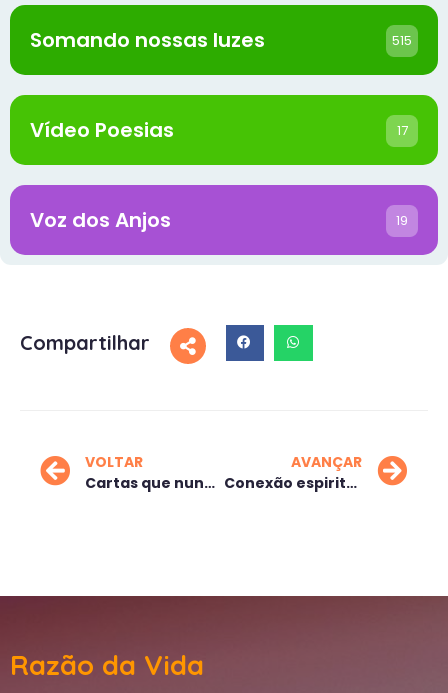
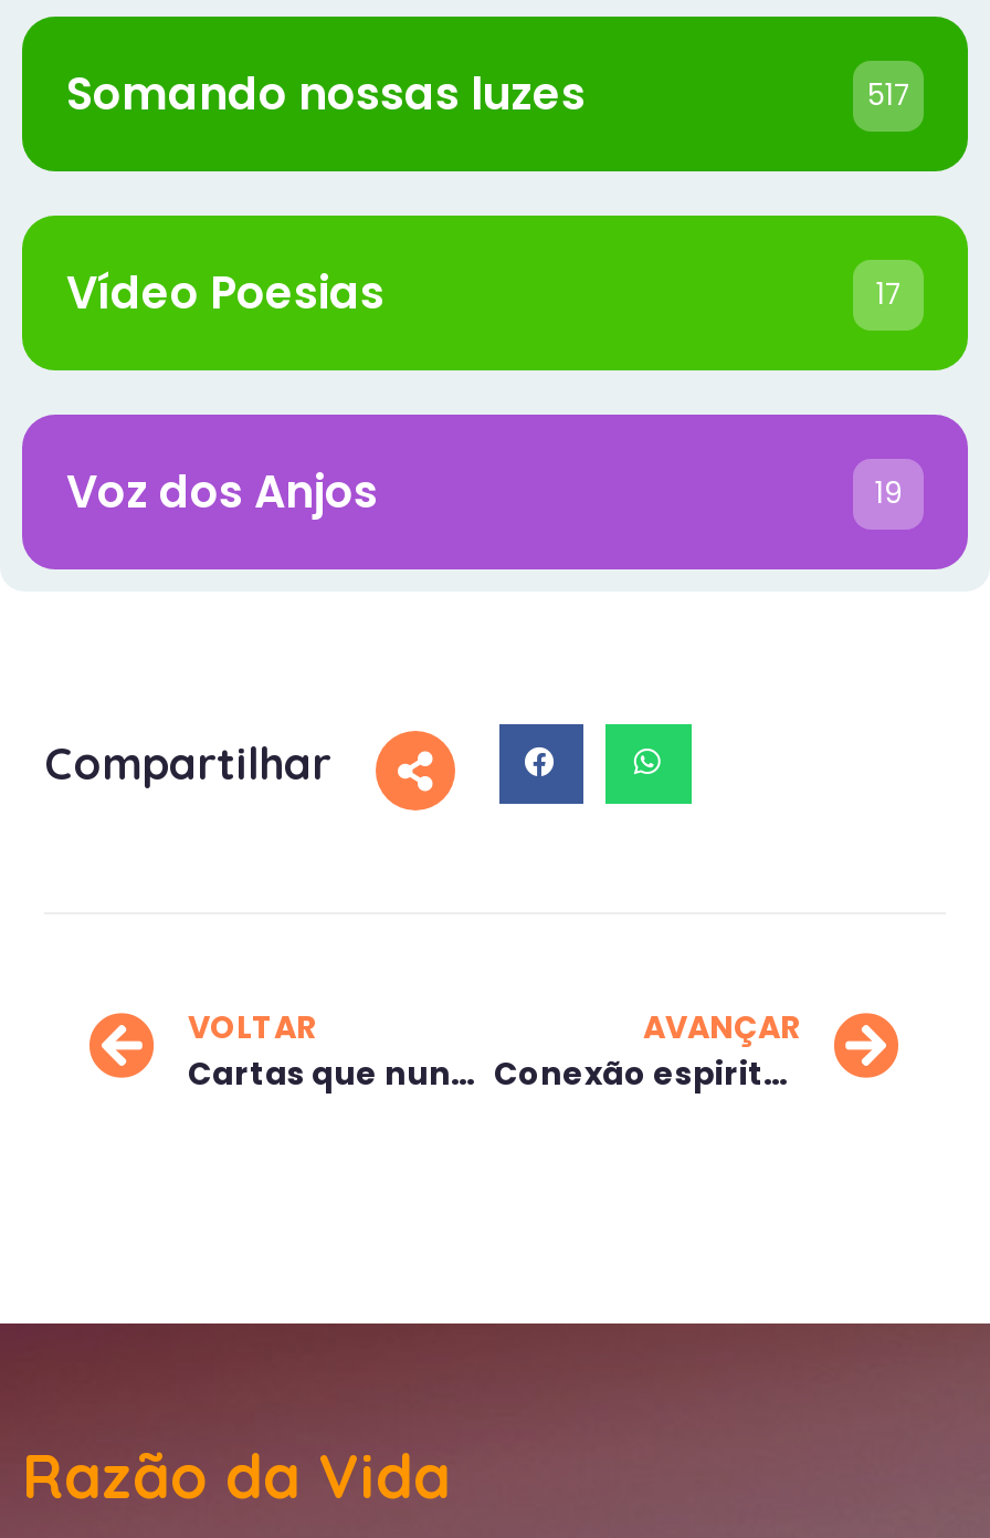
[392,31,412,50] 515 -> [867,74,909,116] 517

